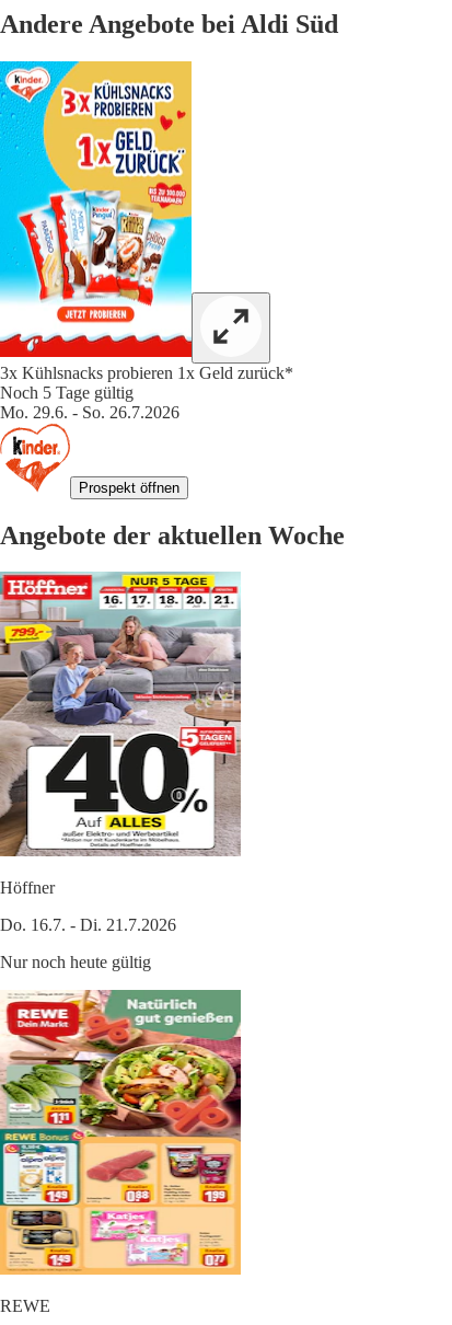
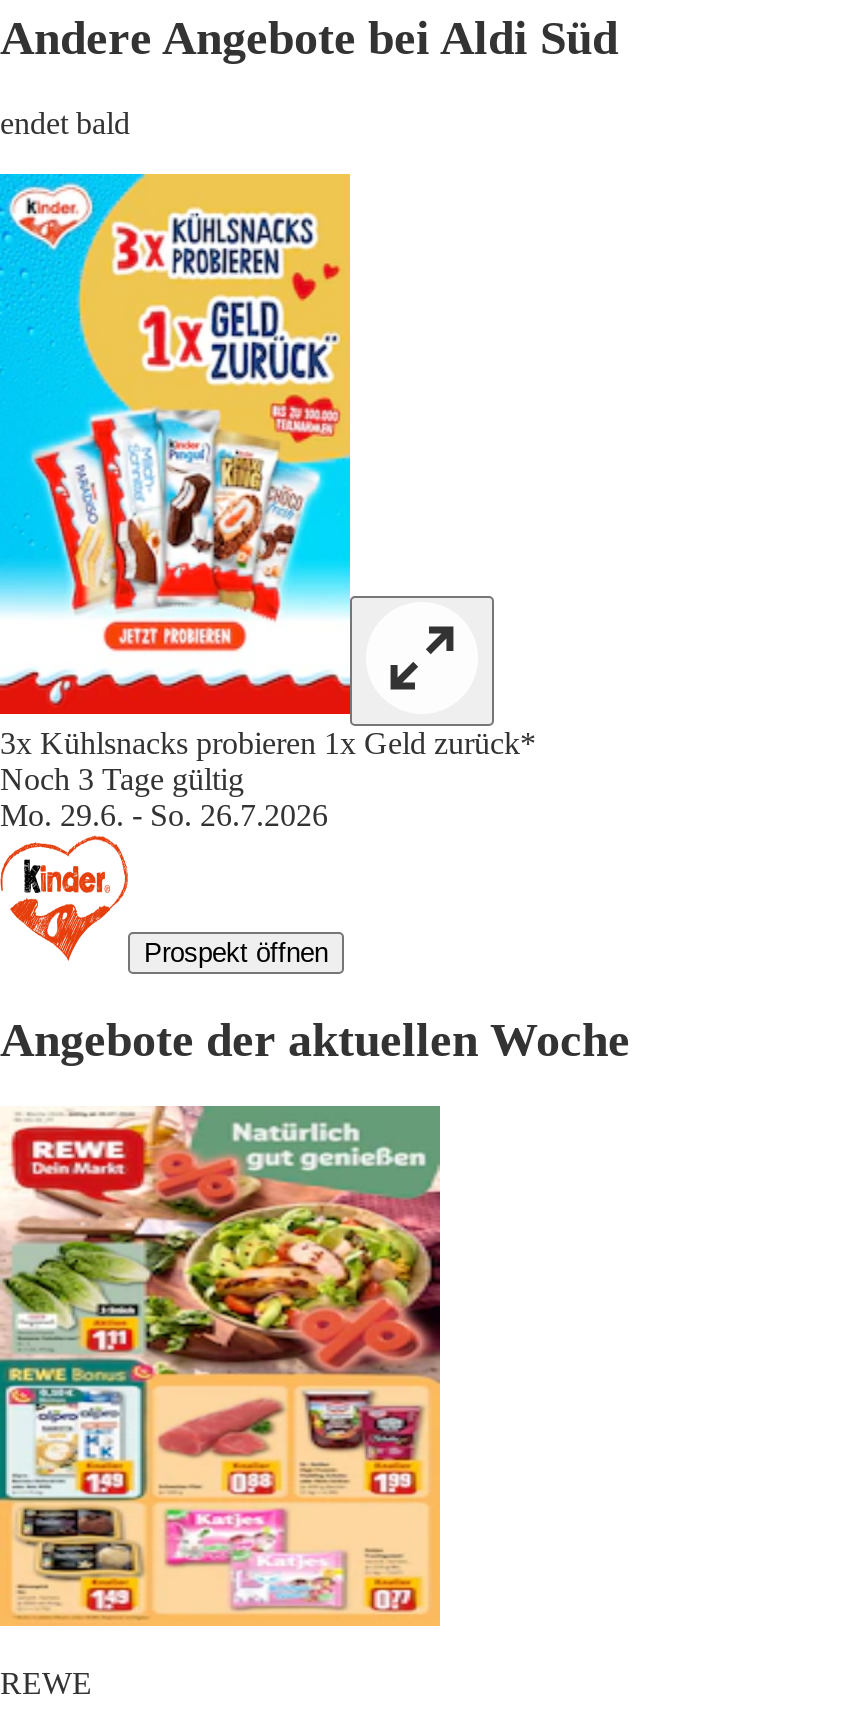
none -> [0,105,130,139] endet bald
moved [0,60,293,382] -> [0,172,536,759]: [image] | 3x Kühlsnacks probieren 1x Geld zurück*
[0,383,134,401] Noch 5 Tage gültig -> [0,761,244,795] Noch 3 Tage gültig
moved [0,403,345,549] -> [0,797,630,1065]: [image] | Mo. 29.6. - So. 26.7.2026 | Prospekt öffnen | Angebote der aktuellen Woche
[0,571,242,972] [image] | Höffner | Do. 16.7. - Di. 21.7.2026 | Nur noch heute gültig -> none

